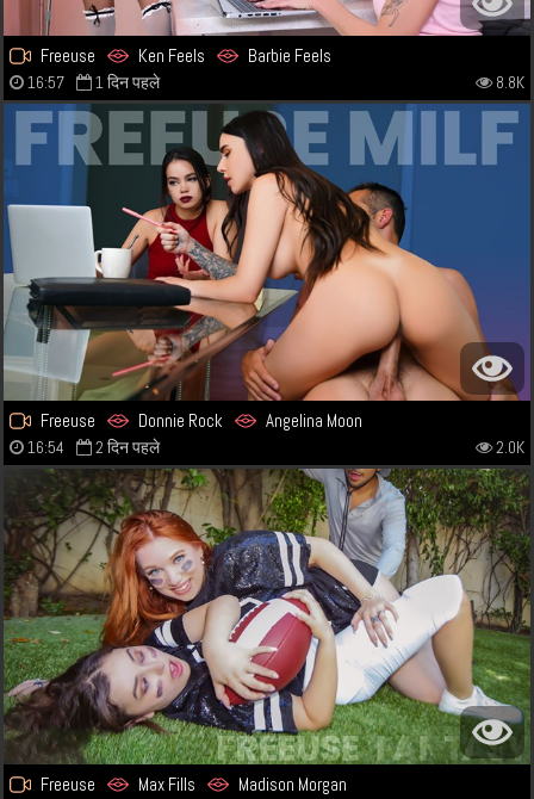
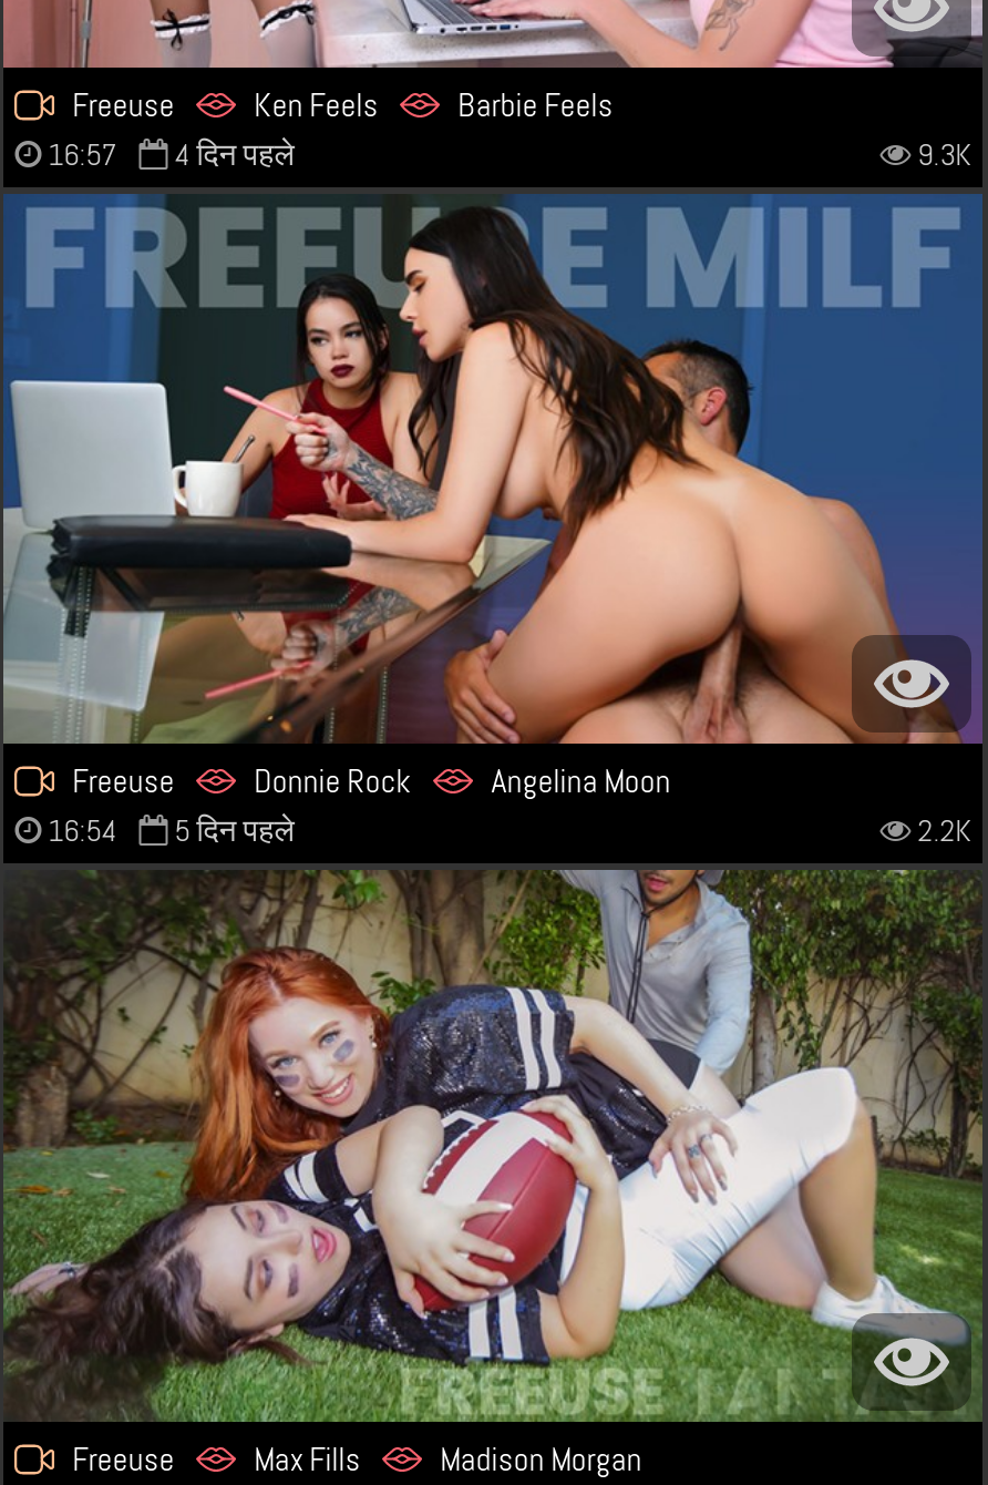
[96,72,524,93] 1 दिन पहले | 8.8K -> [174,134,971,174] 4 दिन पहले | 9.3K
[96,436,524,458] 2 दिन पहले | 2.0K -> [174,811,971,850] 5 दिन पहले | 2.2K

